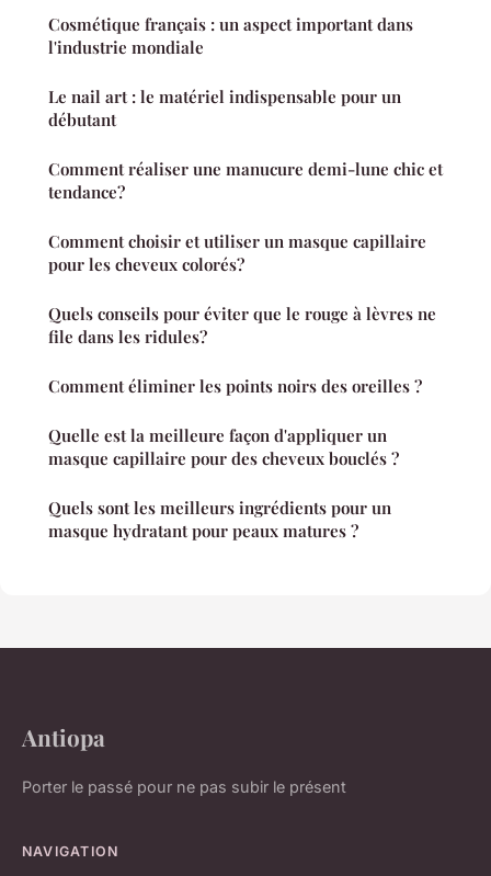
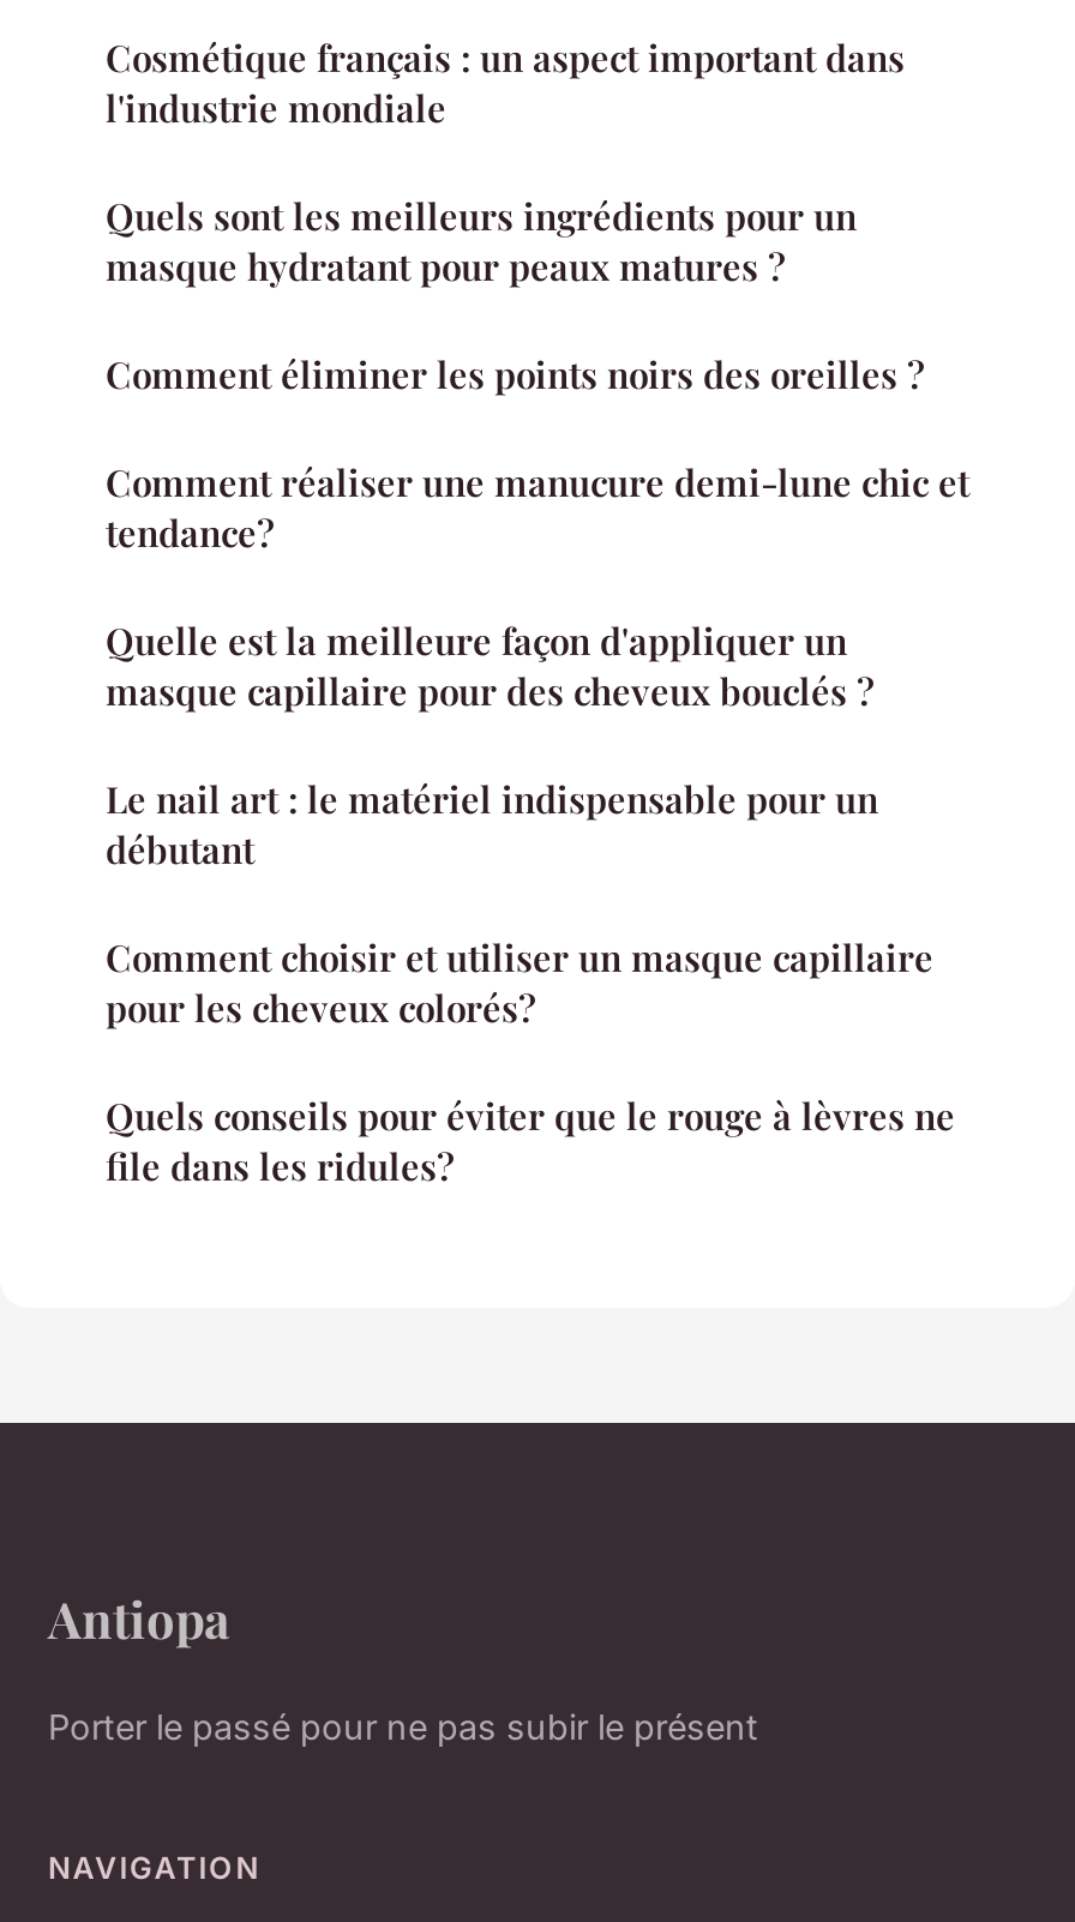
moved [48,86,401,130] -> [106,775,878,873]: Le nail art : le matériel indispensable pour un | débutant
moved [48,158,443,203] -> [106,458,969,557]: Comment réaliser une manucure demi-lune chic et | tendance?
moved [48,230,436,348] -> [106,933,955,1190]: Comment choisir et utiliser un masque capillaire | pour les cheveux colorés? | Quels conseils pour éviter que le rouge à lèvres ne | file dans les ridules?
moved [48,375,422,542] -> [106,192,924,715]: Comment éliminer les points noirs des oreilles ? | Quelle est la meilleure façon d'appliquer un | masque capillaire pour des cheveux bouclés ? | Quels sont les meilleurs ingrédients pour un | masque hydratant pour peaux matures ?

